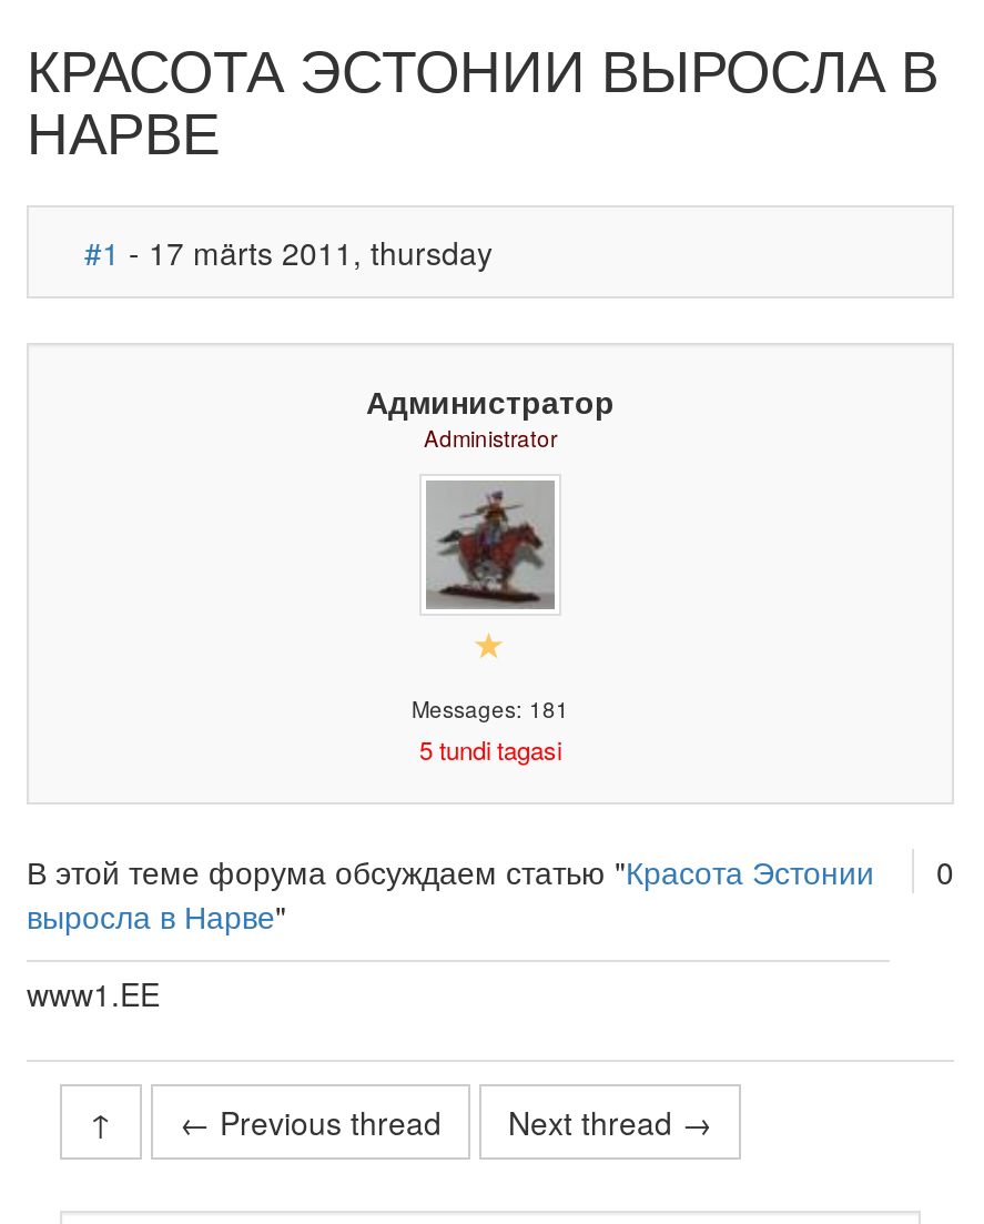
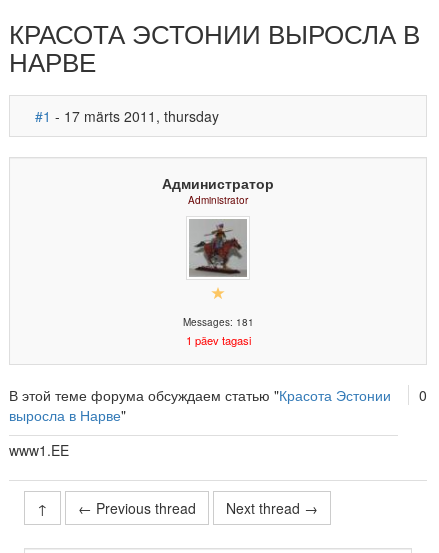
[419,732,561,768] 5 tundi tagasi -> [185,332,250,348] 1 päev tagasi

